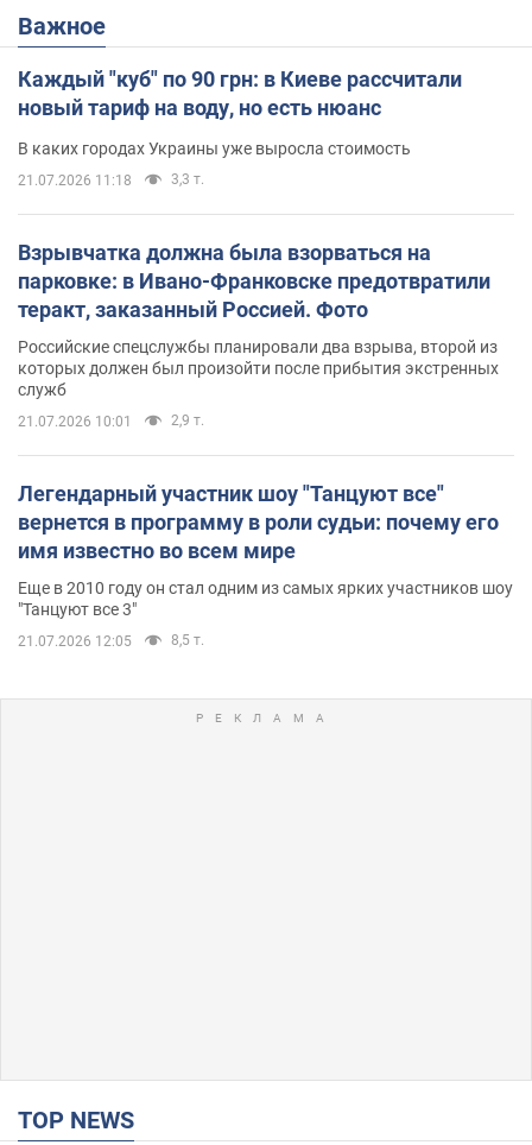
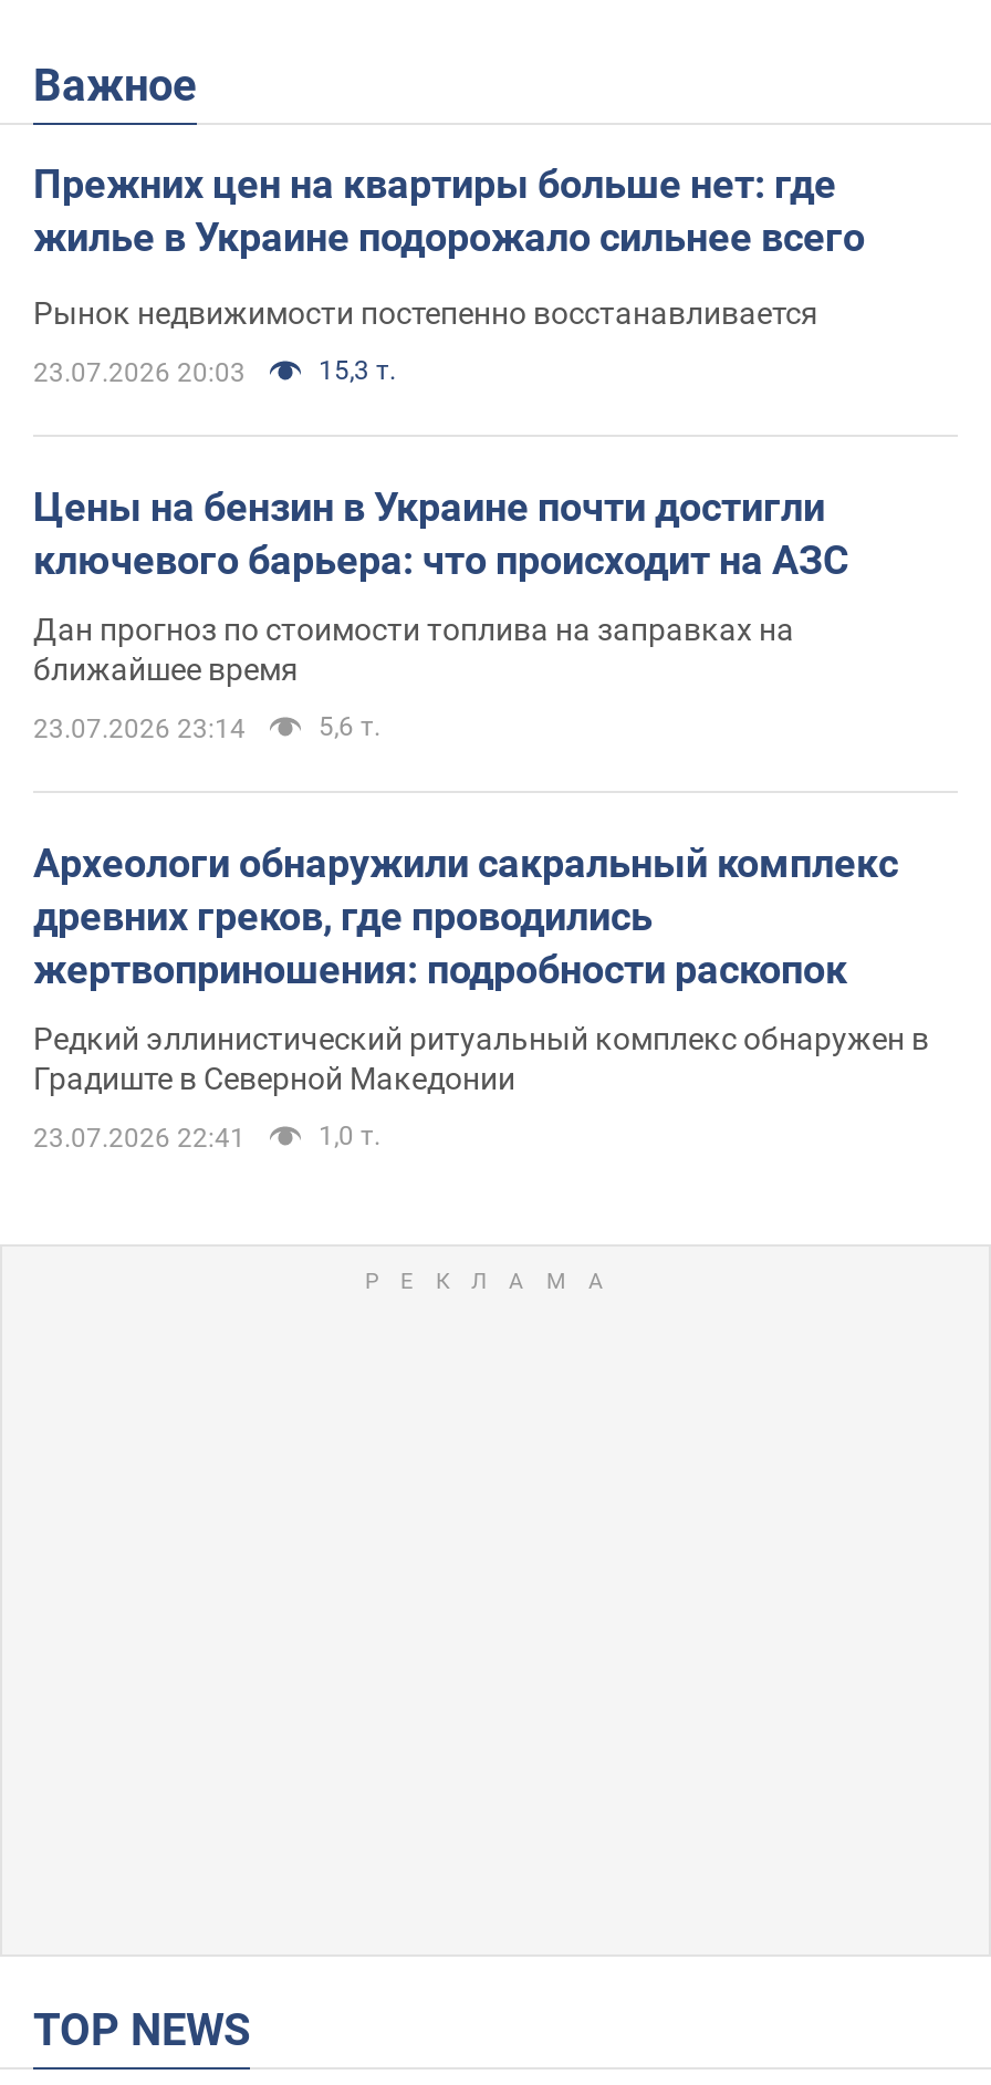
[18,66,462,120] Каждый "куб" по 90 грн: в Киеве рассчитали | новый тариф на воду, но есть нюанс -> [33,160,865,259] Прежних цен на квартиры больше нет: где | жилье в Украине подорожало сильнее всего
[18,139,411,158] В каких городах Украины уже выросла стоимость -> [33,295,818,330] Рынок недвижимости постепенно восстанавливается
[18,171,204,188] 21.07.2026 11:18 | 3,3 т. -> [33,354,396,388] 23.07.2026 20:03 | 15,3 т.
[18,240,490,322] Взрывчатка должна была взорваться на | парковке: в Ивано-Франковске предотвратили | теракт, заказанный Россией. Фото -> [33,483,849,582] Цены на бензин в Украине почти достигли | ключевого барьера: что происходит на АЗС
[18,337,499,399] Российские спецслужбы планировали два взрыва, второй из | которых должен был произойти после прибытия экстренных | служб -> [33,611,794,686] Дан прогноз по стоимости топлива на заправках на | ближайшее время
[18,412,204,430] 21.07.2026 10:01 | 2,9 т. -> [33,711,380,744] 23.07.2026 23:14 | 5,6 т.
[18,481,499,563] Легендарный участник шоу "Танцуют все" | вернется в программу в роли судьи: почему его | имя известно во всем мире -> [33,839,898,992] Археологи обнаружили сакральный комплекс | древних греков, где проводились | жертвоприношения: подробности раскопок
[18,578,513,618] Еще в 2010 году он стал одним из самых ярких участников шоу | "Танцуют все 3" -> [33,1020,929,1095] Редкий эллинистический ритуальный комплекс обнаружен в | Градиште в Северной Македонии
[18,632,204,649] 21.07.2026 12:05 | 8,5 т. -> [33,1120,380,1153] 23.07.2026 22:41 | 1,0 т.

